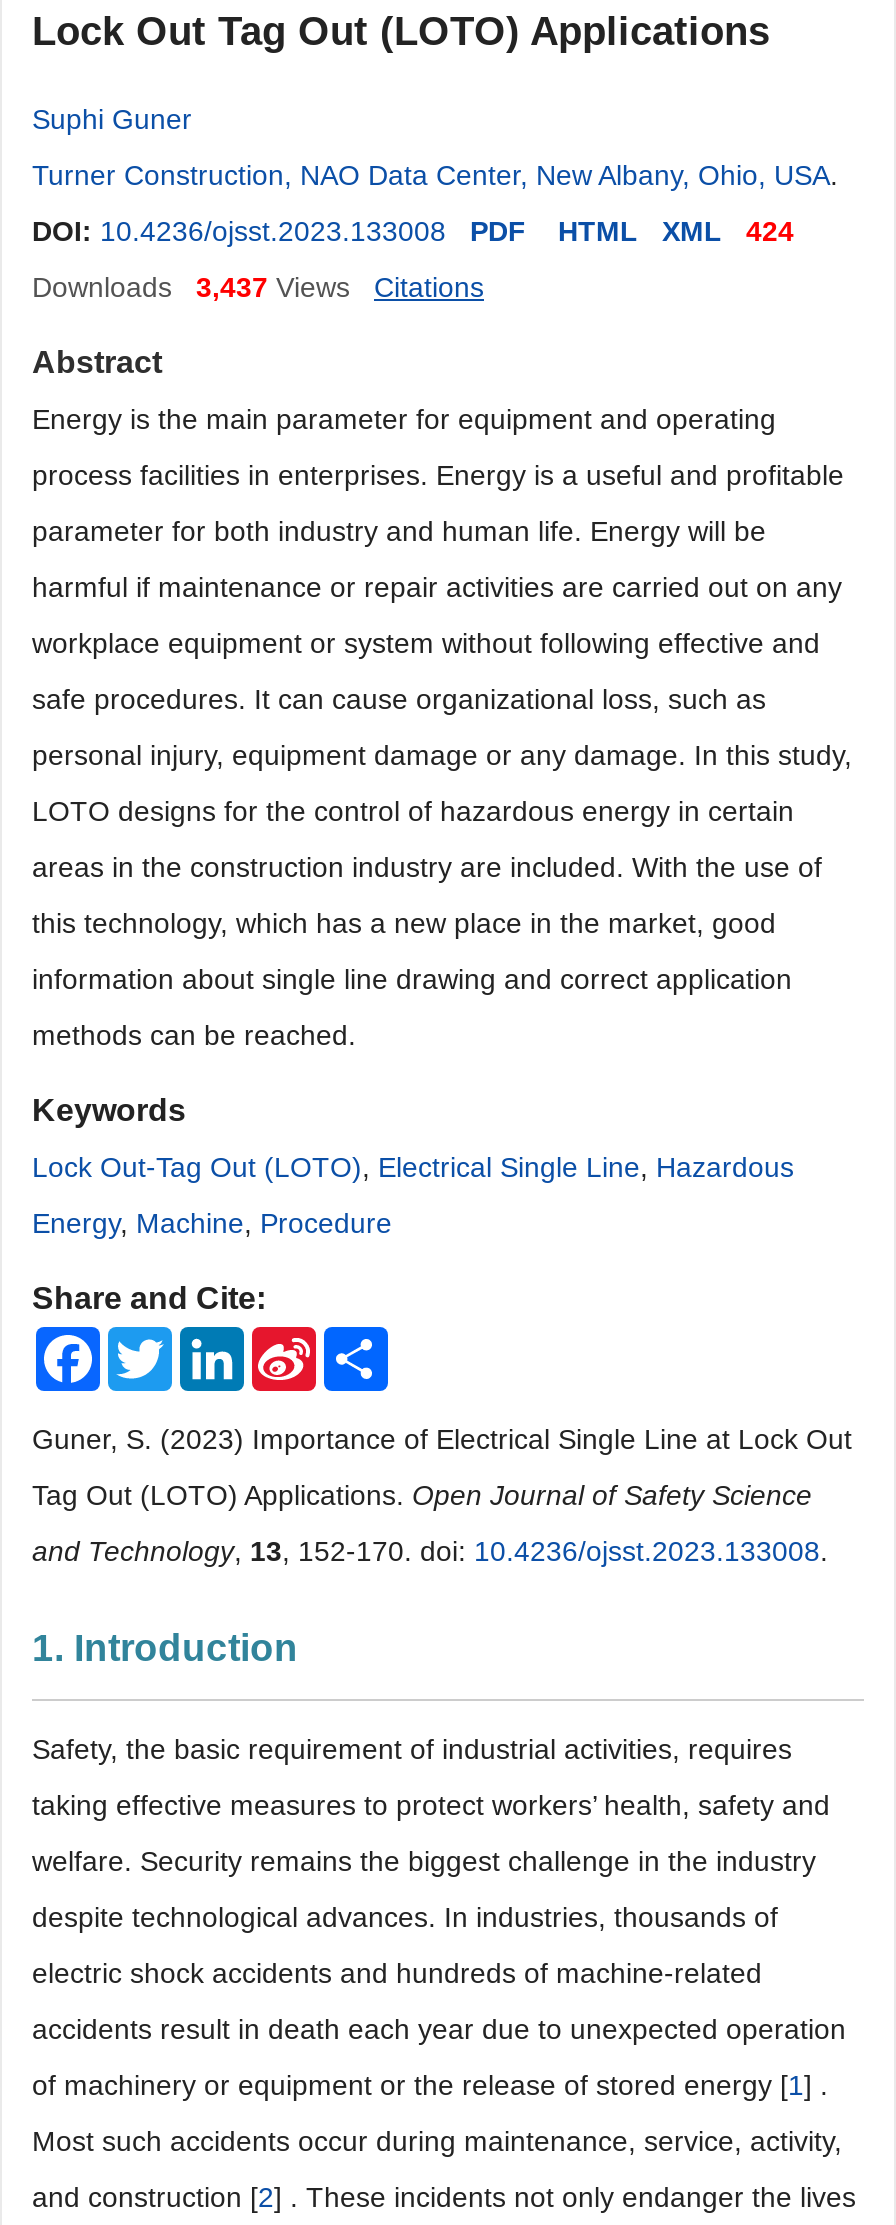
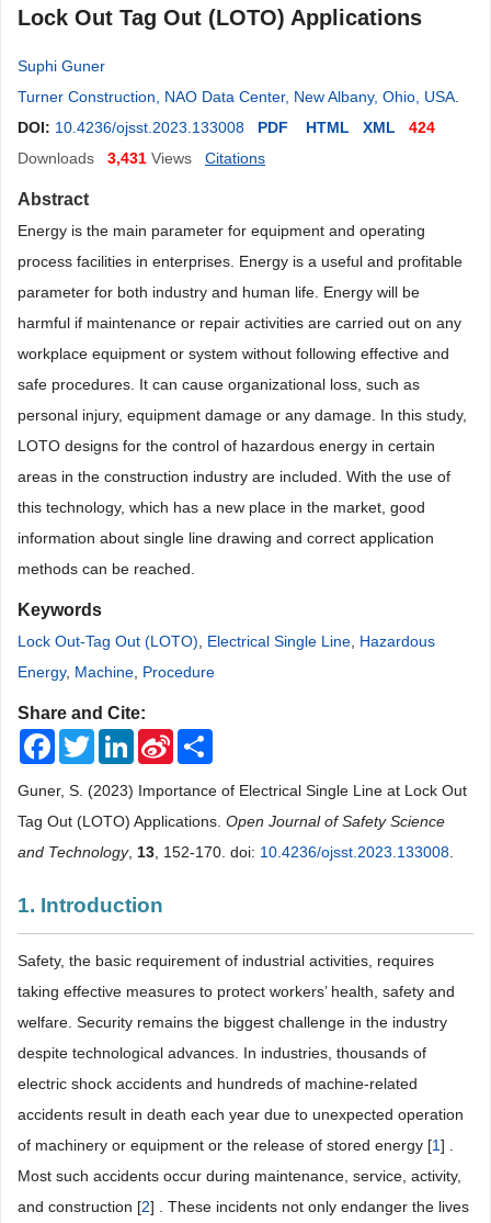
[32,271,350,303] Downloads 3,437 Views -> [18,149,192,167] Downloads 3,431 Views

